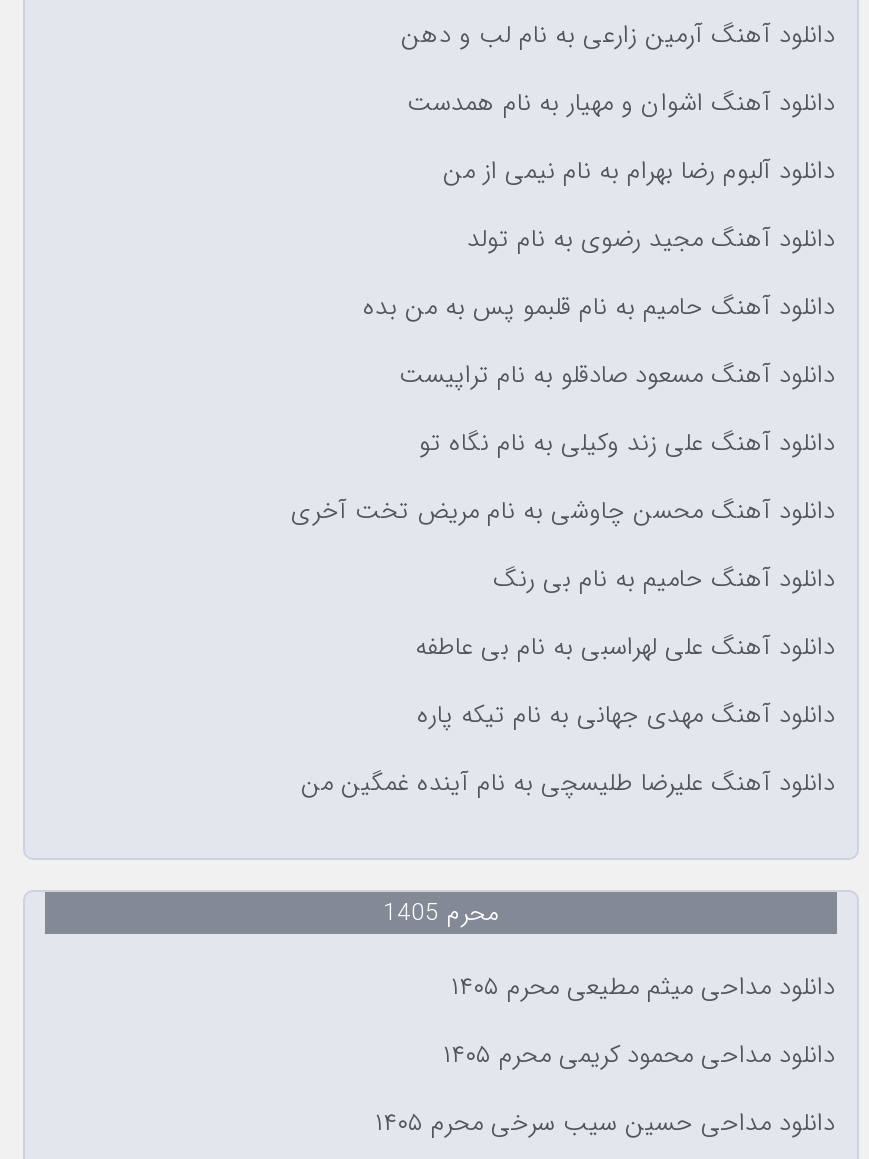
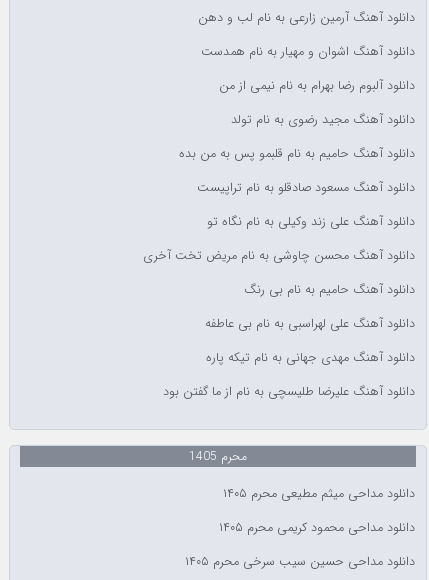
[301,764,835,804] دانلود آهنگ علیرضا طلیسچی به نام آینده غمگین من -> [163,382,415,402] دانلود آهنگ علیرضا طلیسچی به نام از ما گفتن بود

